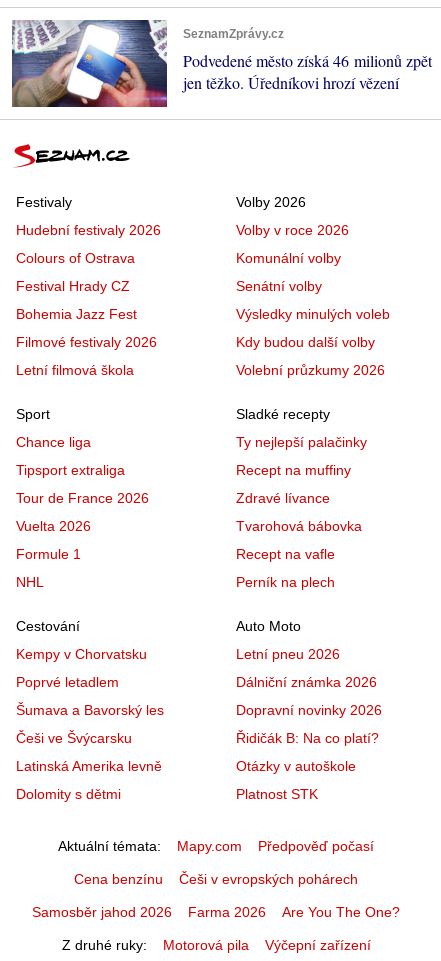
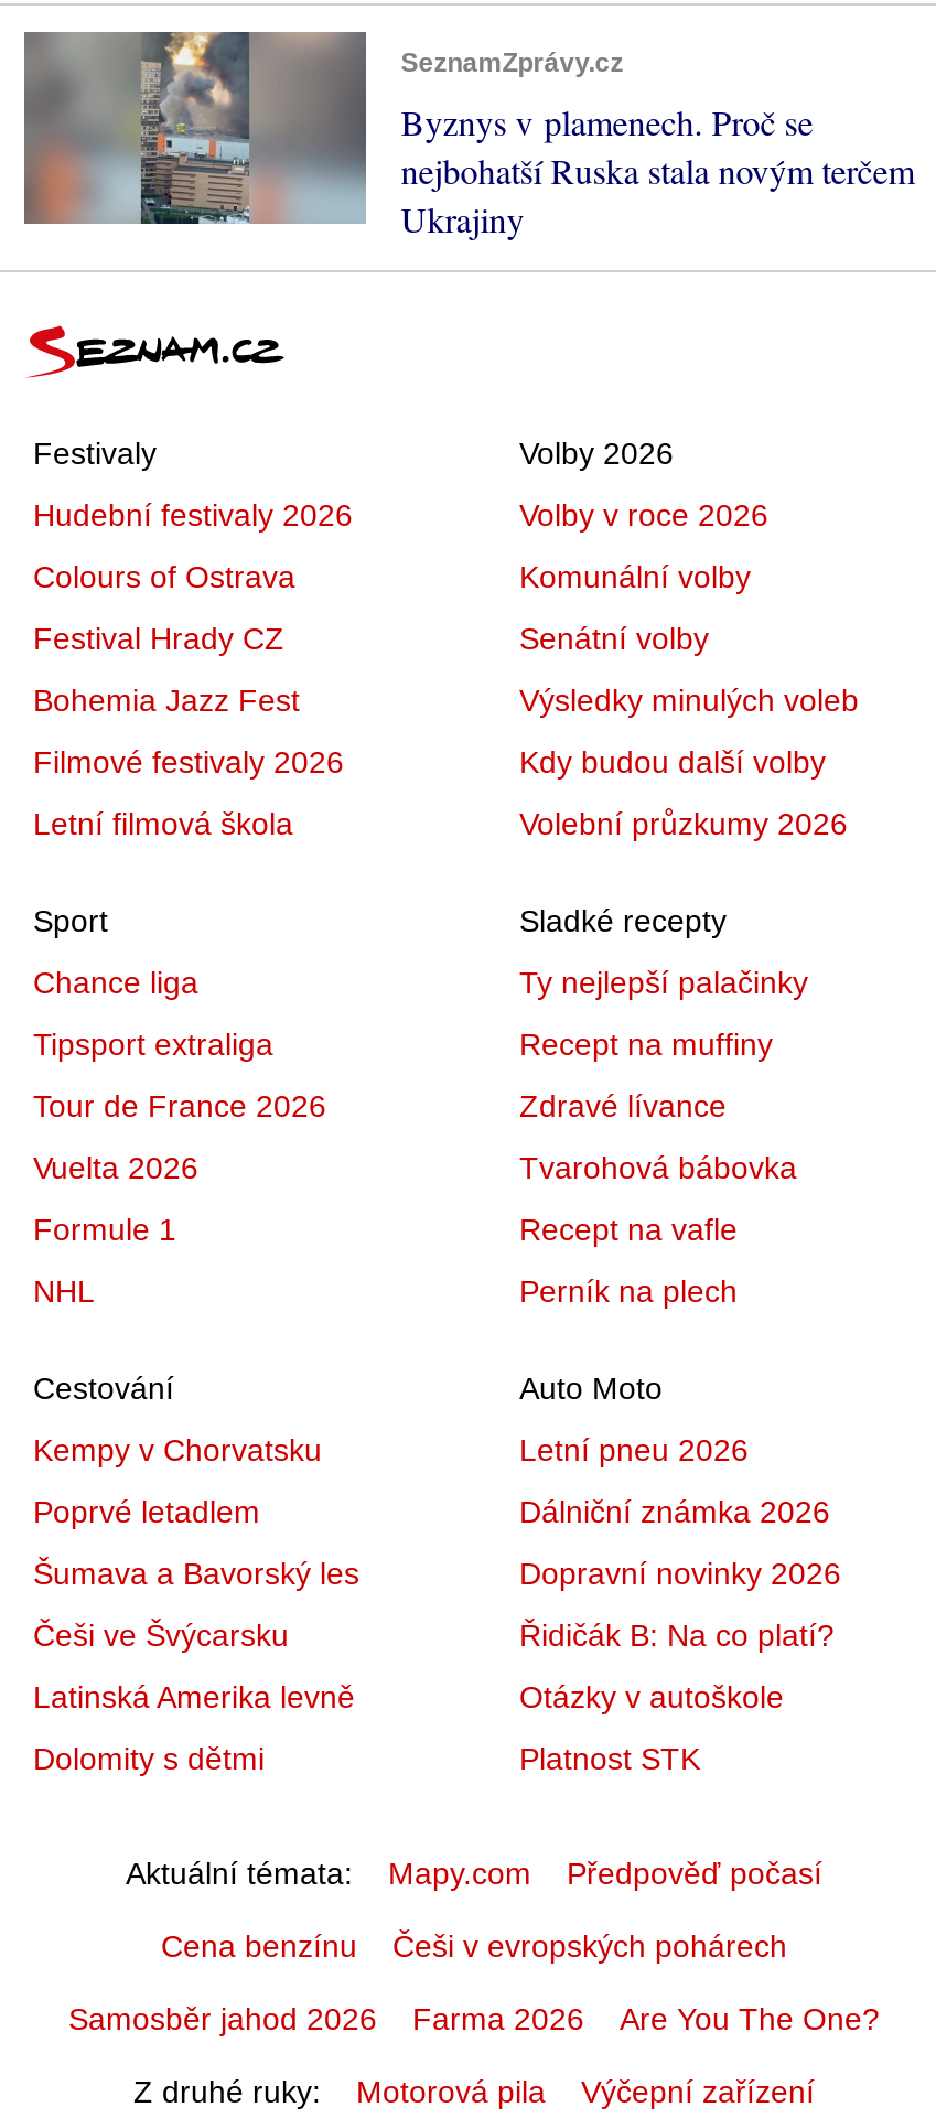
[12,19,432,108] [image] | Podvedené město získá 46 milionů zpět | jen těžko. Úředníkovi hrozí vězení -> [24,30,914,241] [image] | Byznys v plamenech. Proč se | nejbohatší Ruska stala novým terčem | Ukrajiny

